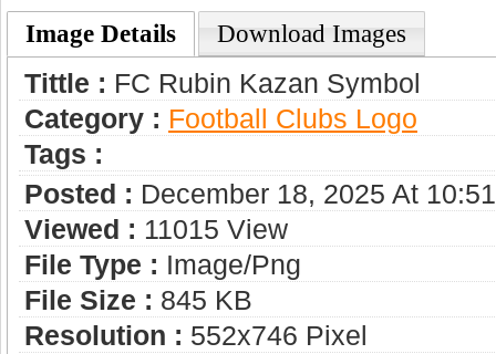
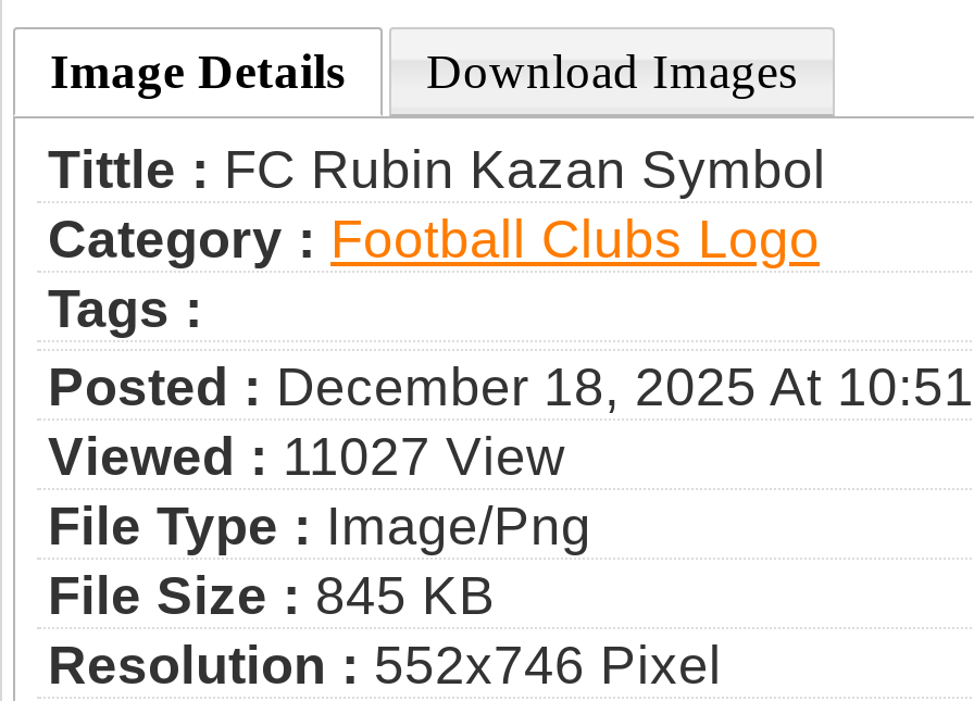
[24,215,288,245] Viewed : 11015 View -> [48,428,565,486] Viewed : 11027 View

